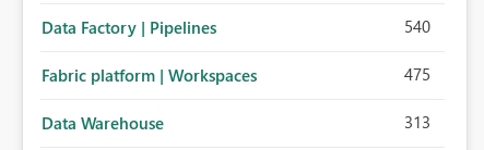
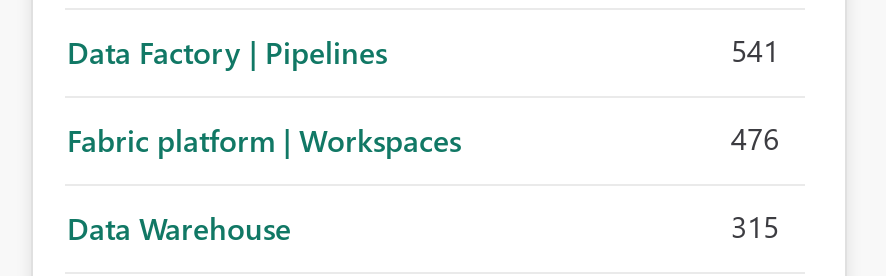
[404,15,430,37] 540 -> [731,30,779,70] 541
[404,63,430,85] 475 -> [731,118,779,158] 476
[404,111,430,133] 313 -> [731,206,779,246] 315

